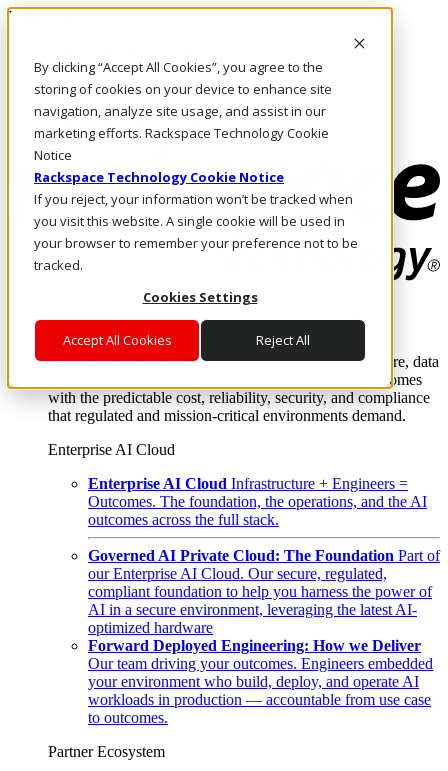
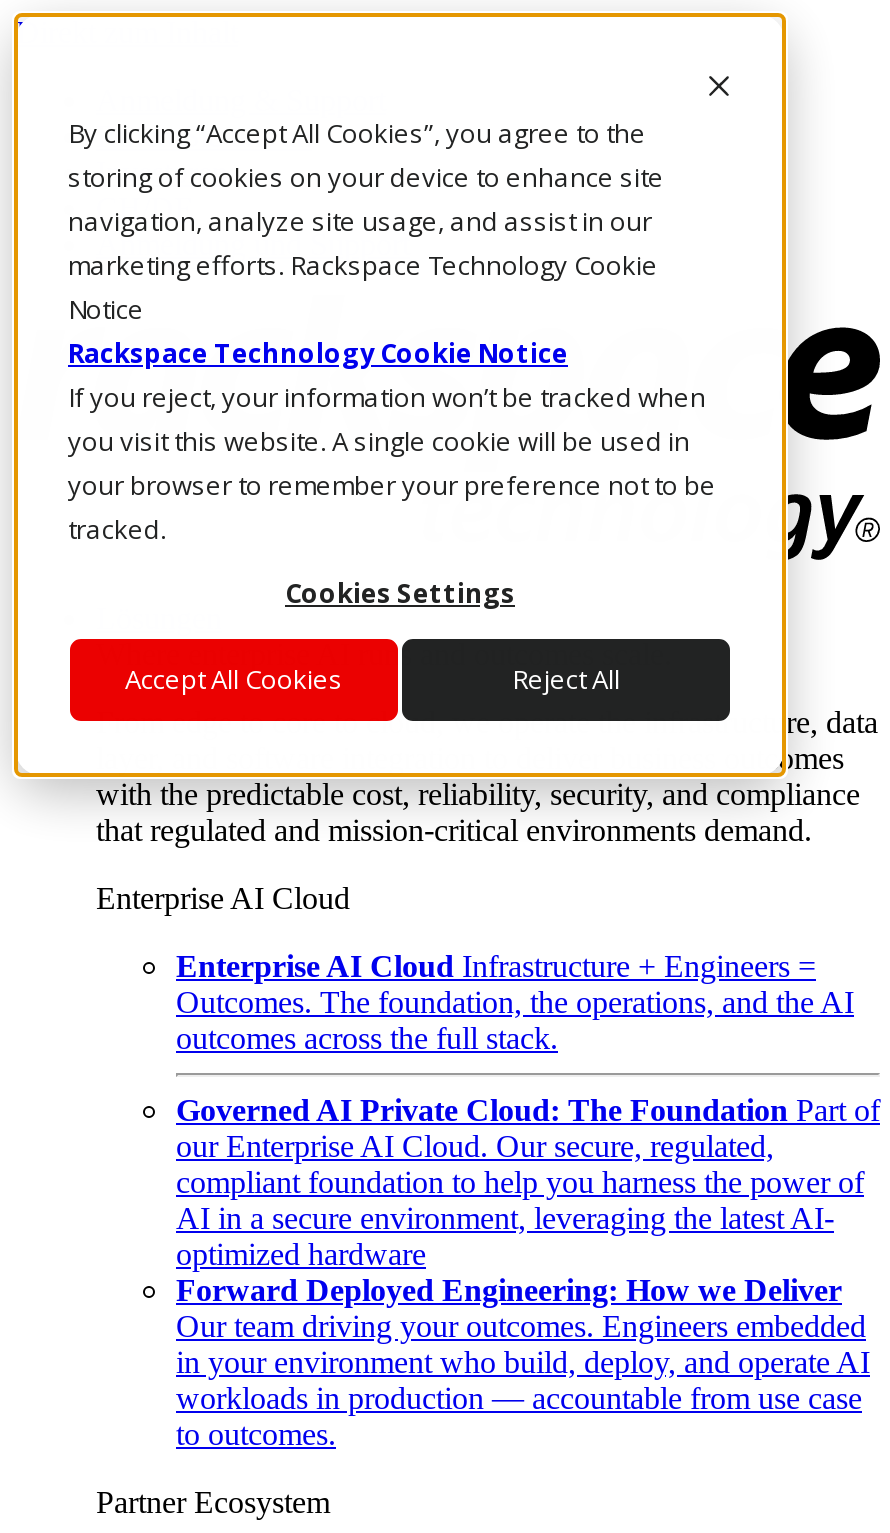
[88,673,419,690] your environment who build, deploy, and operate AI -> [176,1345,870,1379] in your environment who build, deploy, and operate AI

